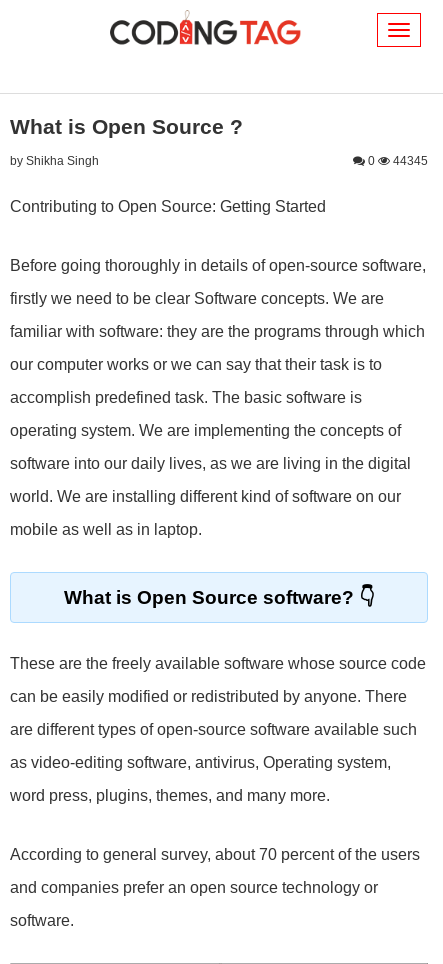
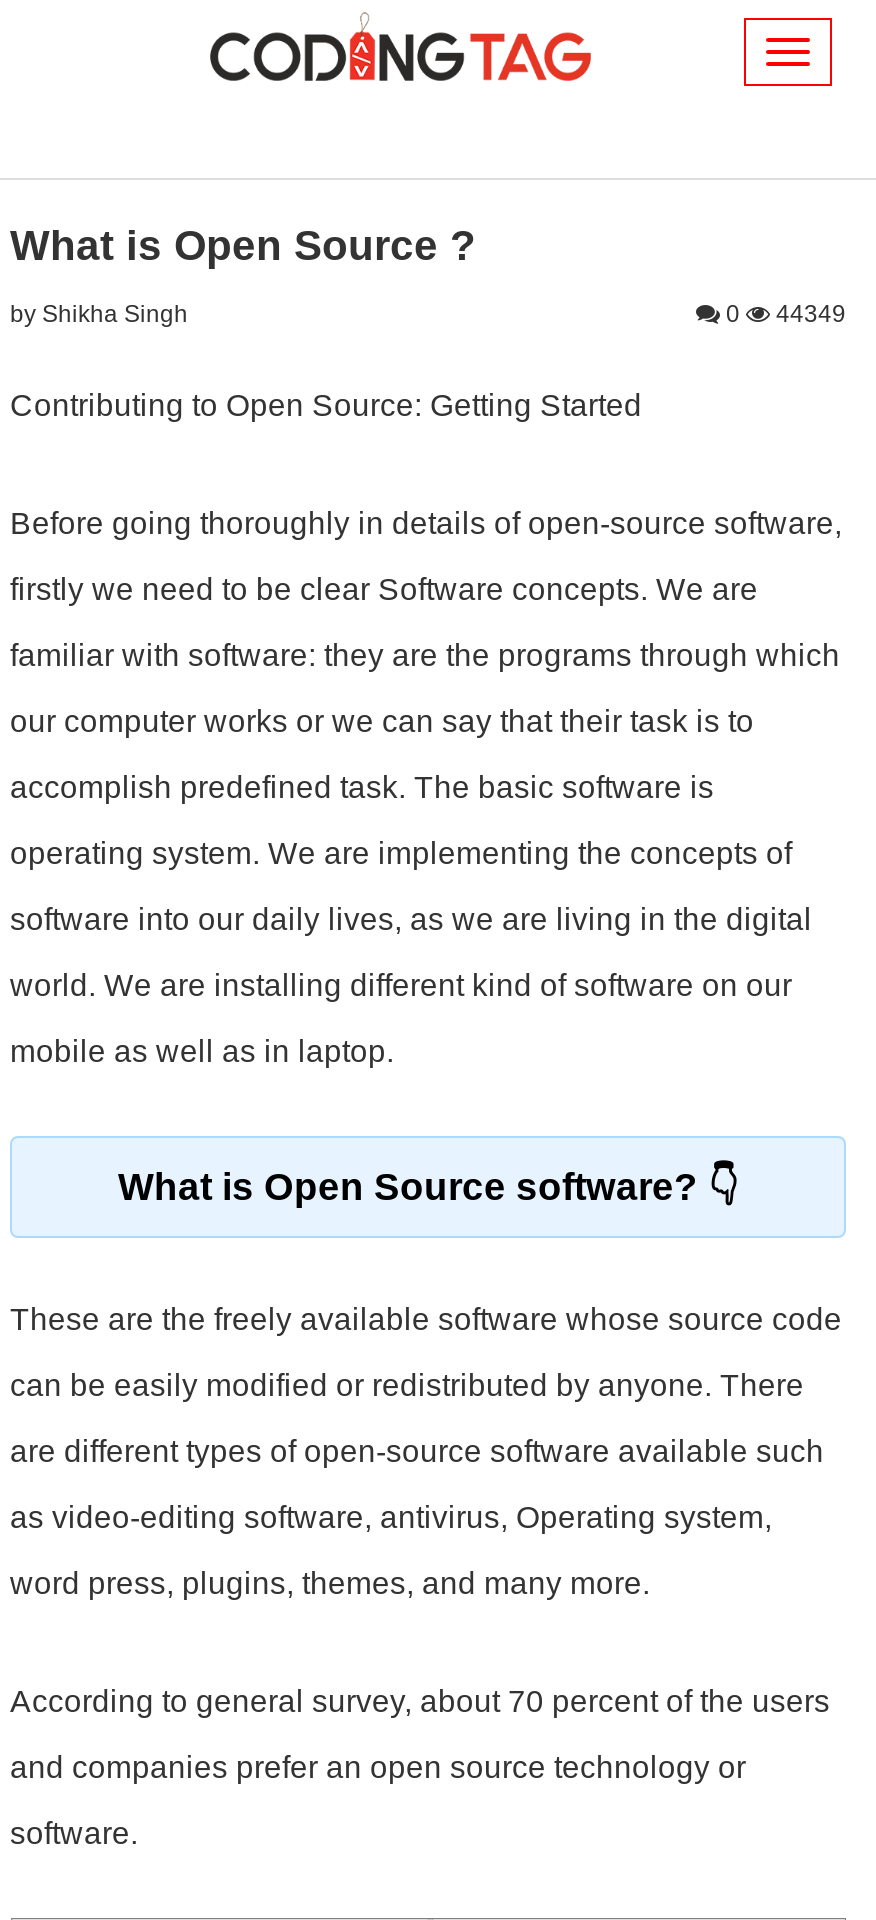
[365,154,428,168] 0 44345 -> [720,300,846,328] 0 44349

